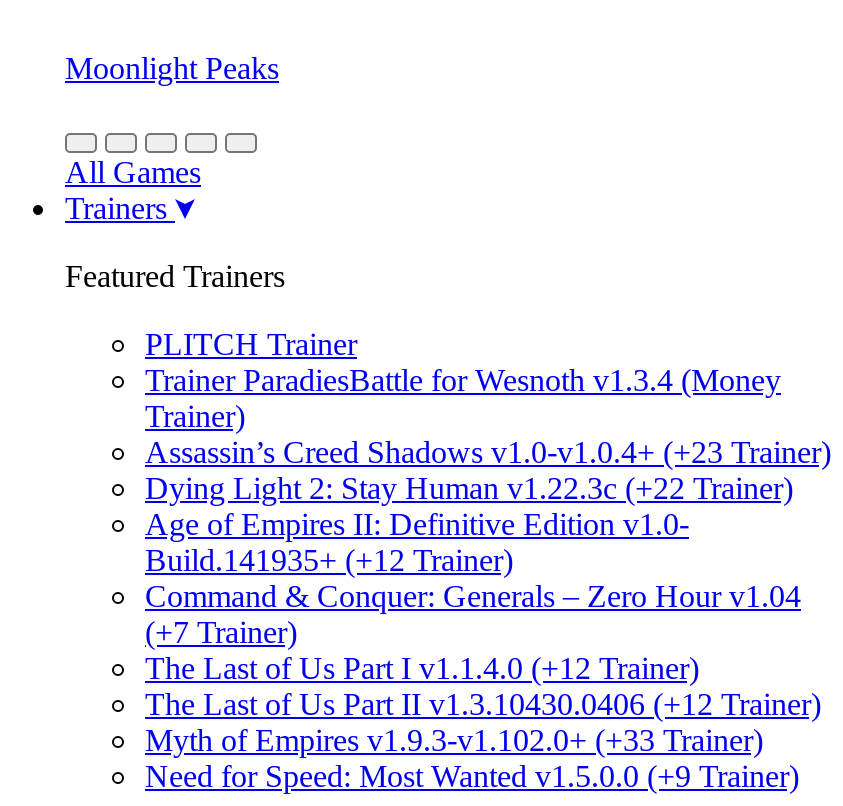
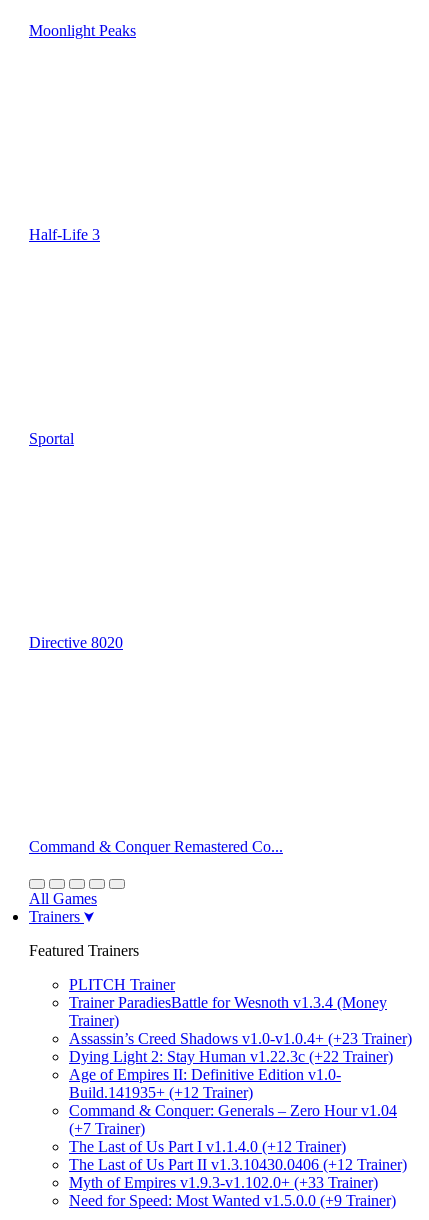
none -> [29,226,100,243] Half-Life 3
none -> [29,430,74,447] Sportal
none -> [29,634,123,651] Directive 8020
none -> [29,838,283,855] Command & Conquer Remastered Co...

